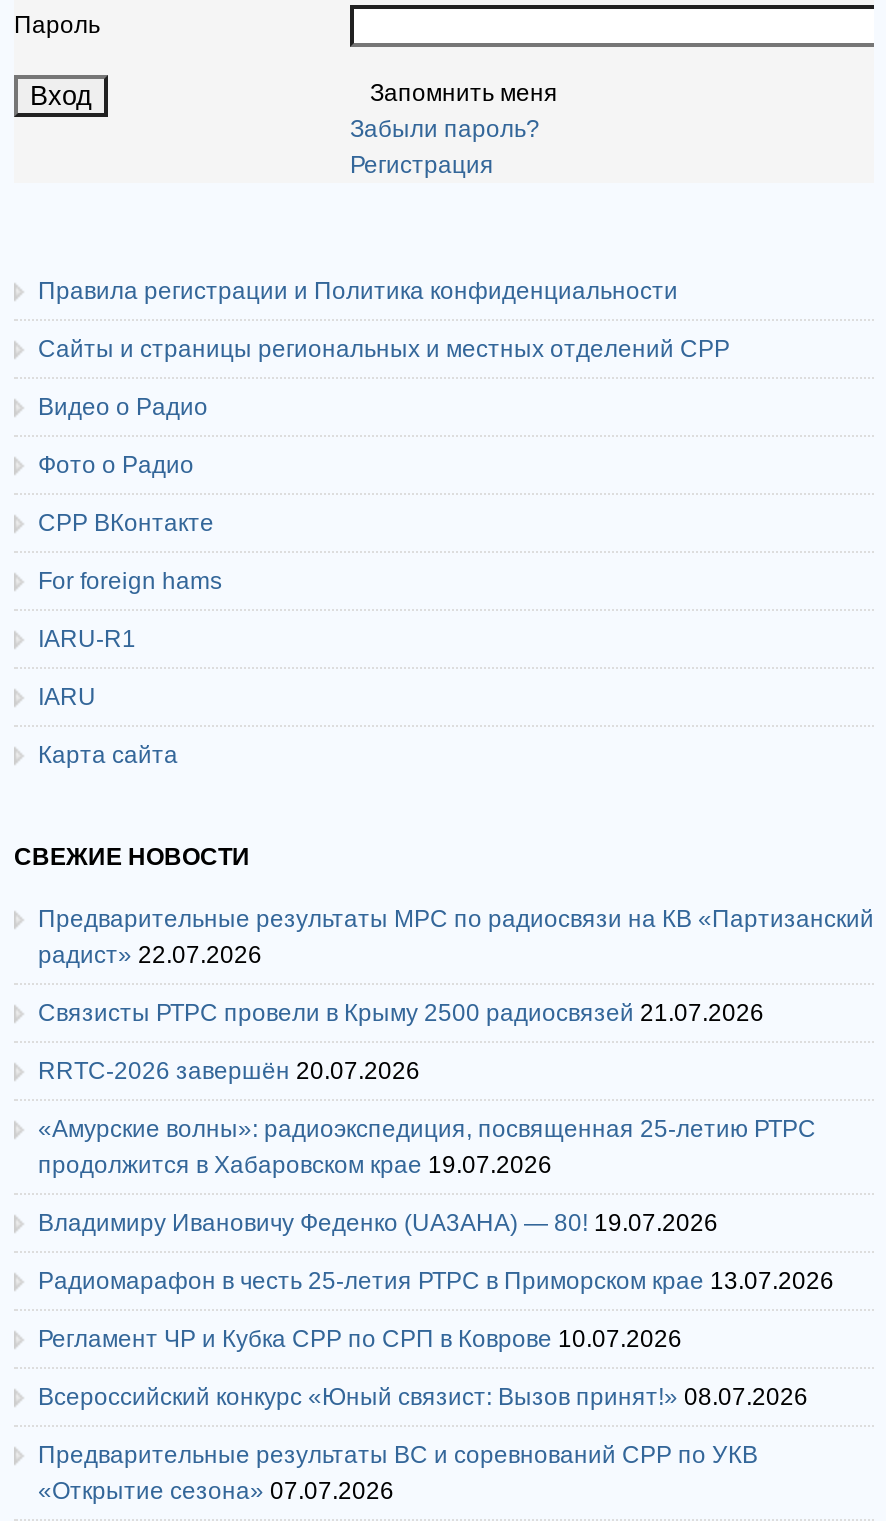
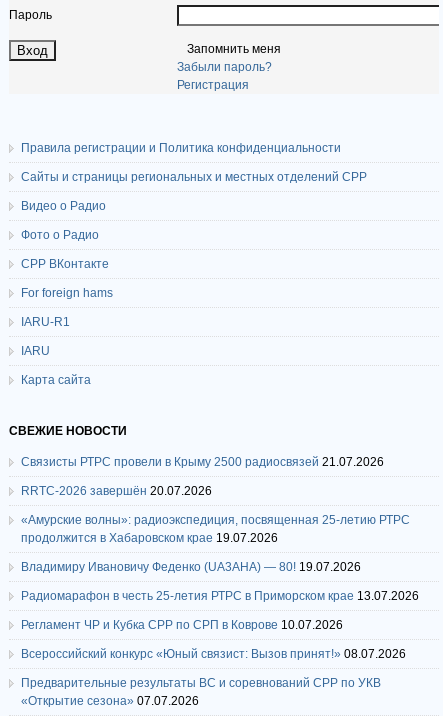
[38,905,874,969] Предварительные результаты МРС по радиосвязи на КВ «Партизанский | радист» 22.07.2026 -> none

